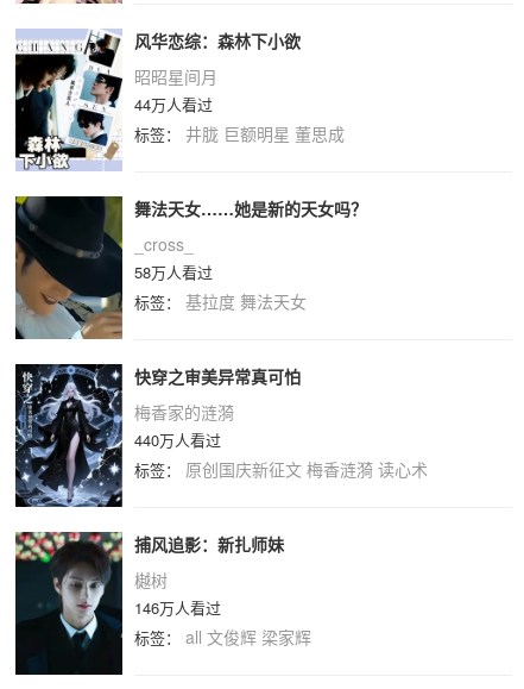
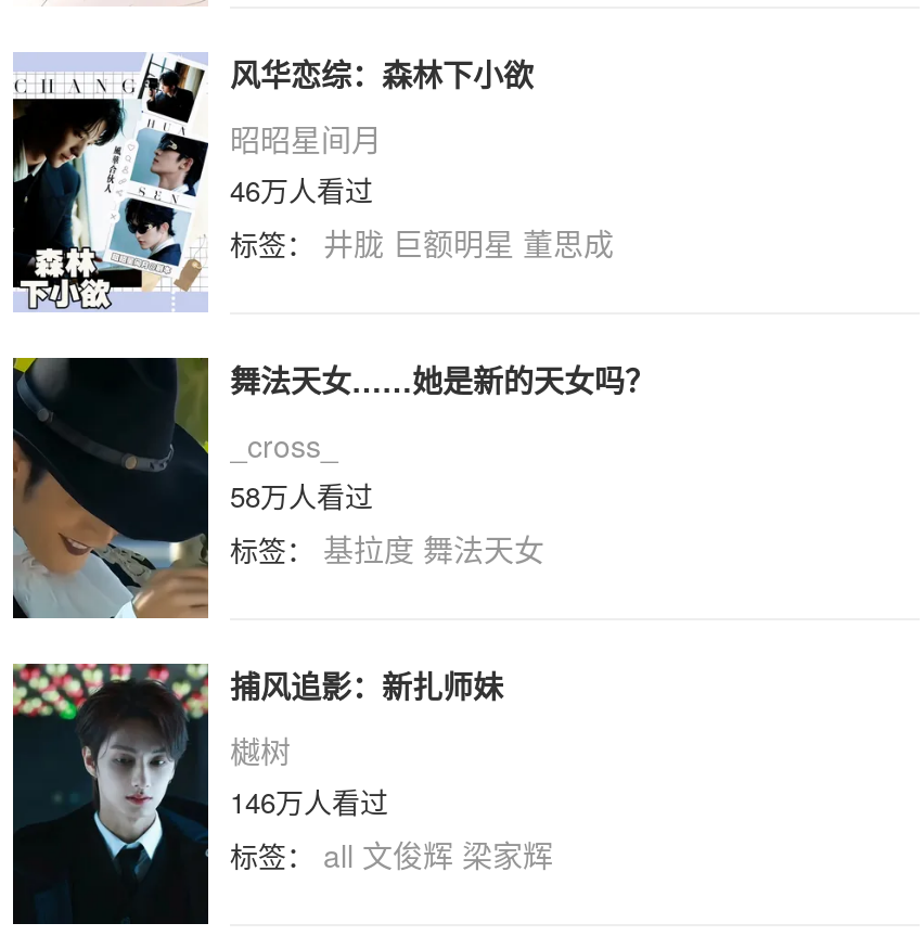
[134,93,213,115] 44万人看过 -> [230,169,373,210] 46万人看过
[15,364,428,507] [image] | 快穿之审美异常真可怕 | 梅香家的涟漪 | 440万人看过 | 标签：原创国庆新征文 梅香涟漪 读心术 -> none

